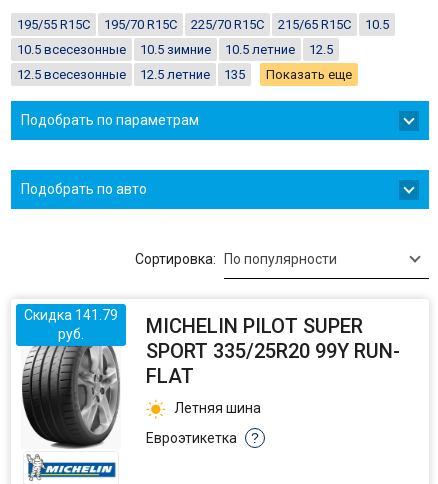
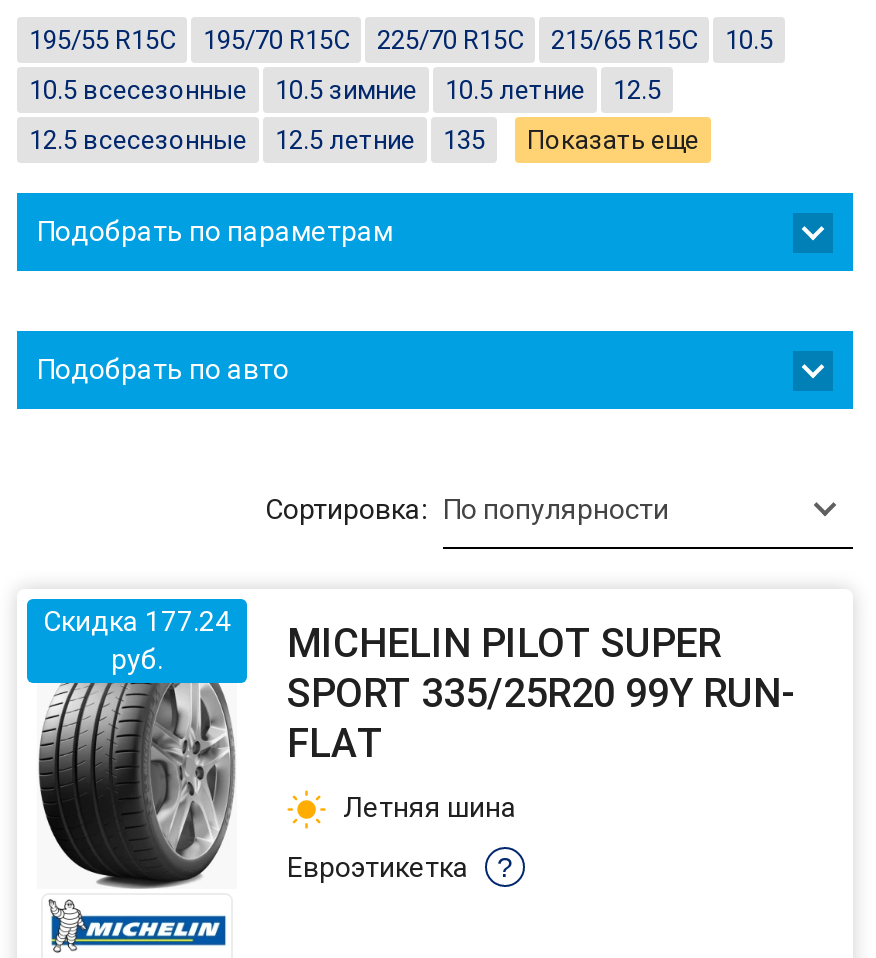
[24,307,363,338] Скидка 141.79 MICHELIN PILOT SUPER -> [43,605,721,667] Скидка 177.24 MICHELIN PILOT SUPER

